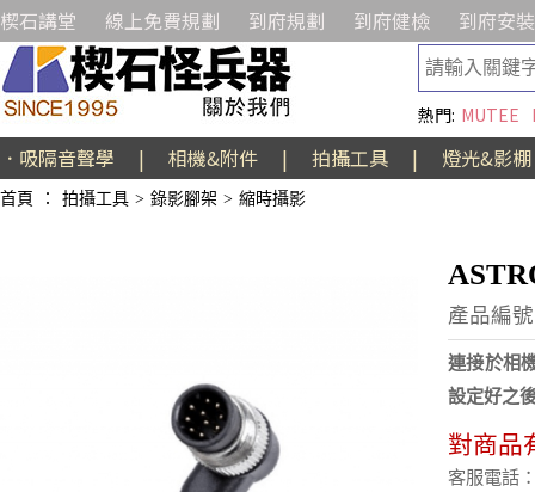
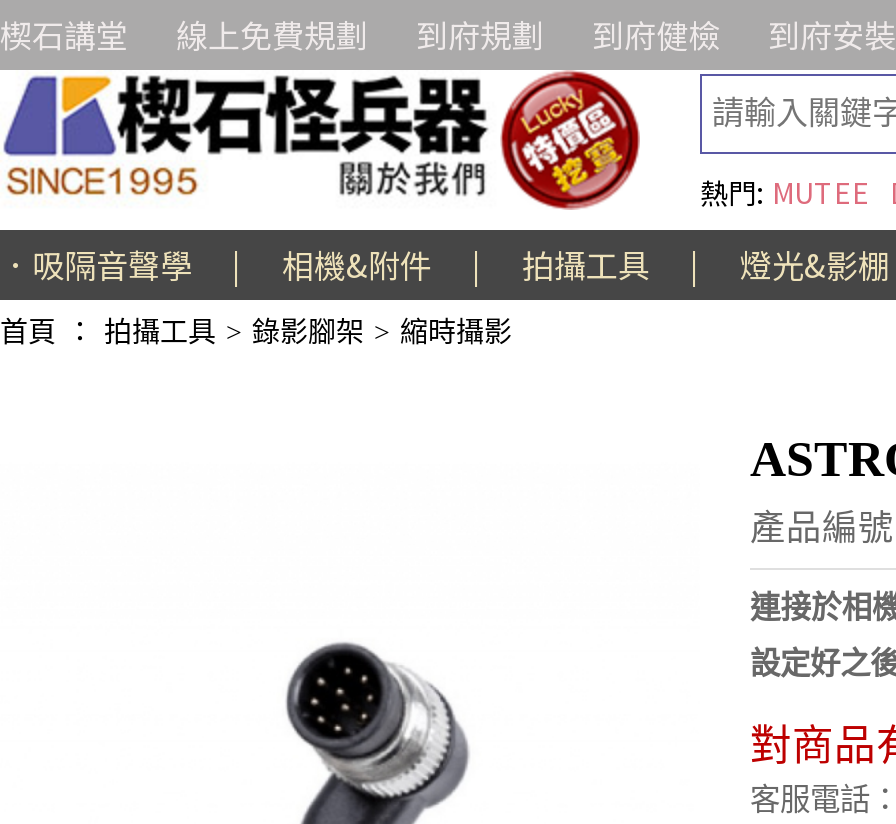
none -> [500,70,642,210] [image]

